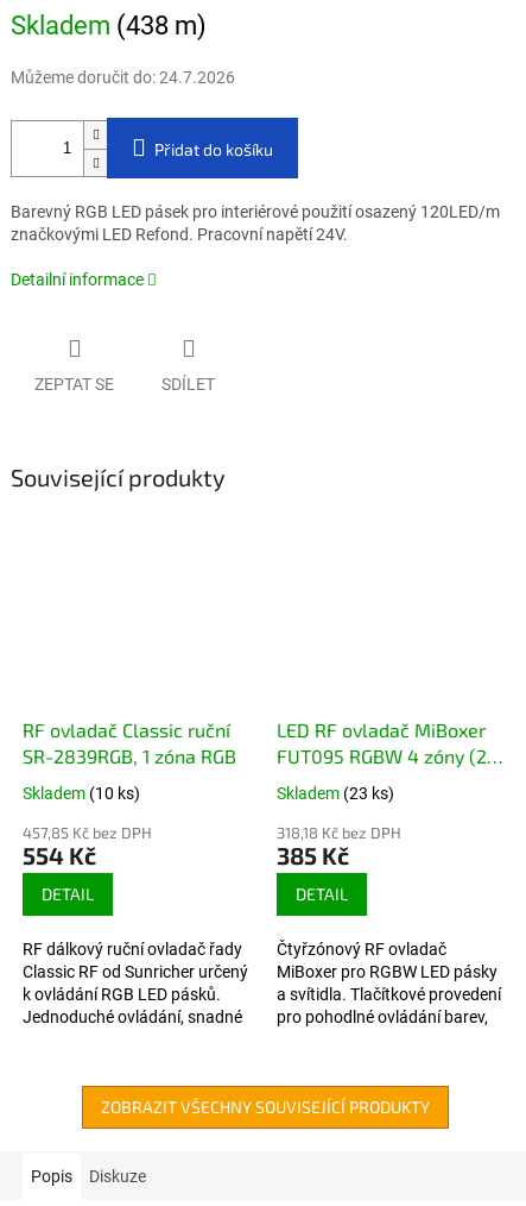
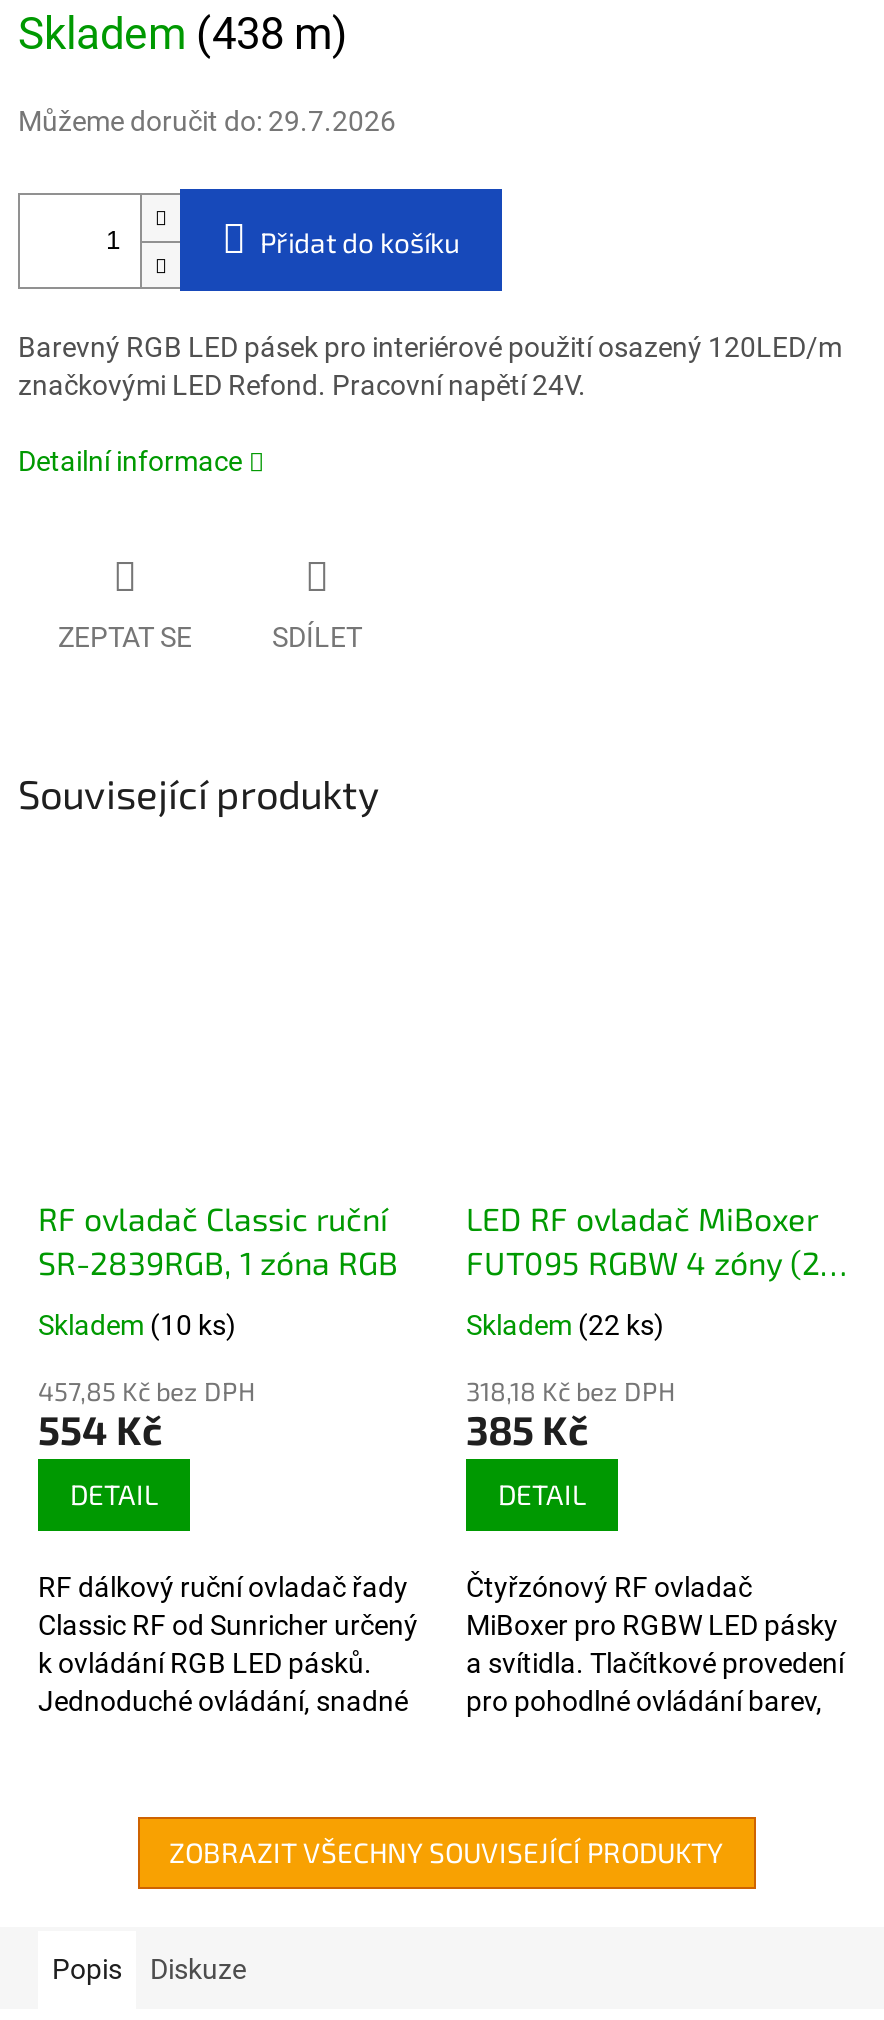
[11,68,235,87] Můžeme doručit do: 24.7.2026 -> [18,106,396,138] Můžeme doručit do: 29.7.2026
[277,784,394,803] Skladem (23 ks) -> [466,1310,664,1342] Skladem (22 ks)

